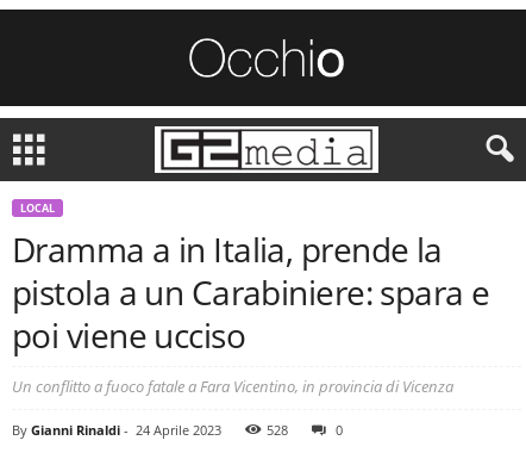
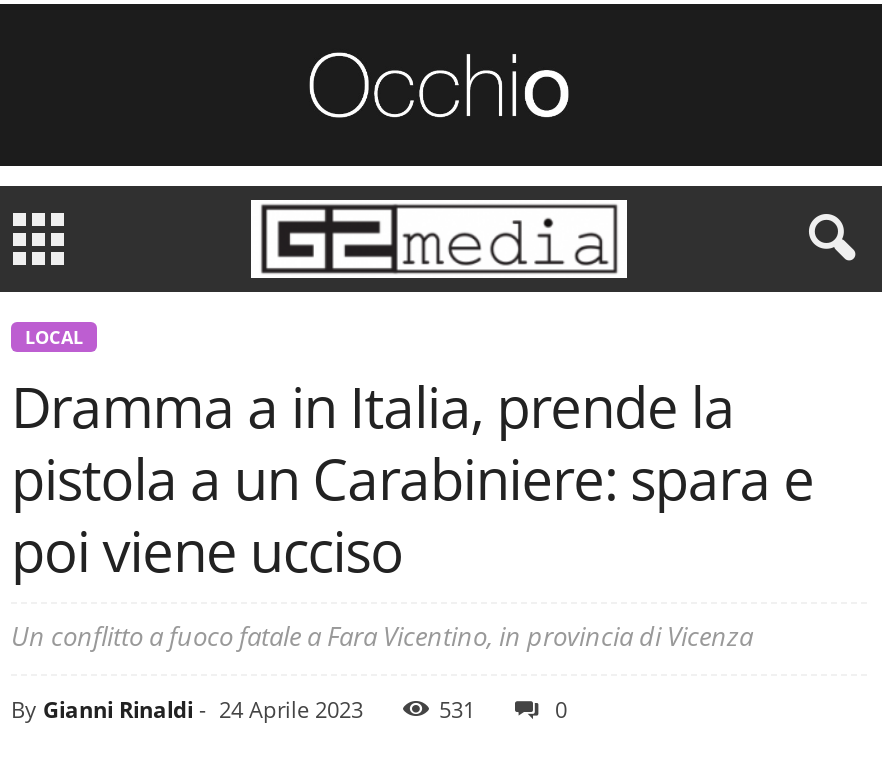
[267,421,288,439] 528 -> [439,694,475,724] 531

